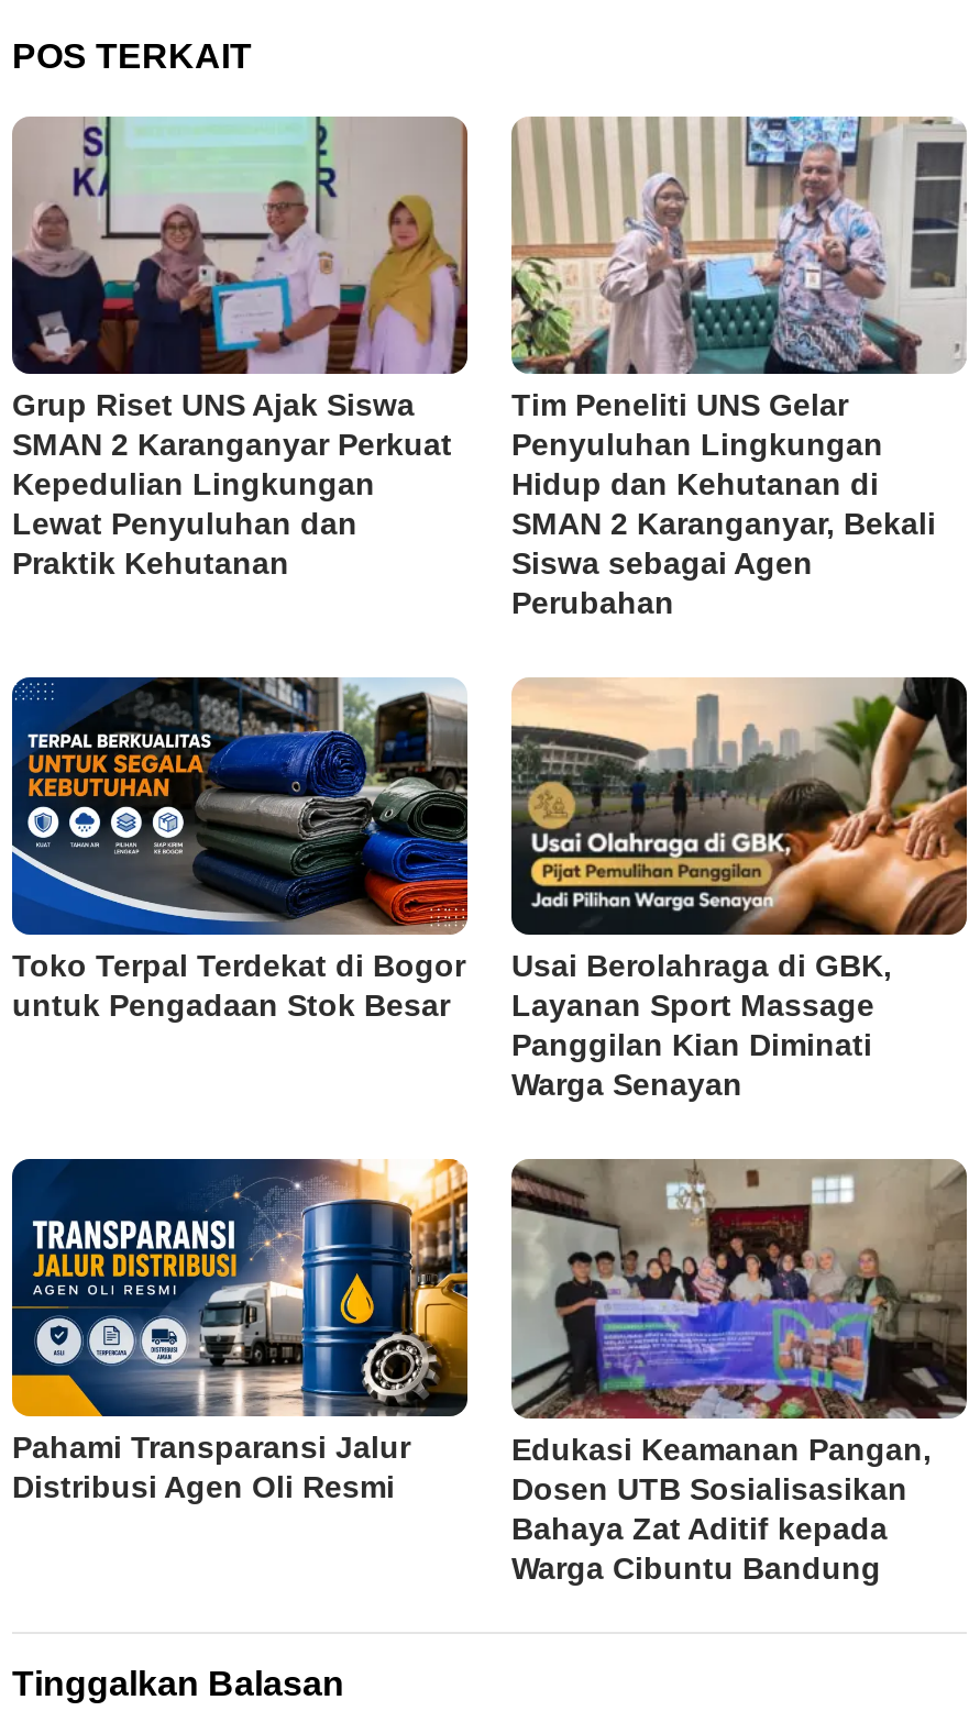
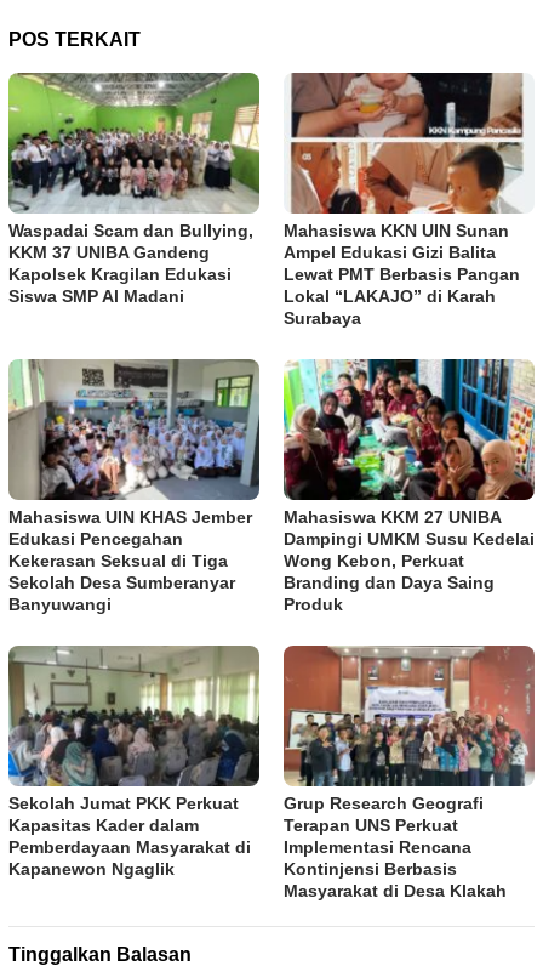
[10,117,470,581] [image] | Grup Riset UNS Ajak Siswa | SMAN 2 Karanganyar Perkuat | Kepedulian Lingkungan | Lewat Penyuluhan dan | Praktik Kehutanan -> [7,72,261,306] [image] | Waspadai Scam dan Bullying, | KKM 37 UNIBA Gandeng | Kapolsek Kragilan Edukasi | Siswa SMP Al Madani
[509,114,967,621] [image] | Tim Peneliti UNS Gelar | Penyuluhan Lingkungan | Hidup dan Kehutanan di | SMAN 2 Karanganyar, Bekali | Siswa sebagai Agen | Perubahan -> [284,72,532,327] [image] | Mahasiswa KKN UIN Sunan | Ampel Edukasi Gizi Balita | Lewat PMT Berbasis Pangan | Lokal “LAKAJO” di Karah | Surabaya
[10,636,467,855] [image] -> [7,358,261,498] [image]
[511,636,969,1103] [image] | Usai Berolahraga di GBK, | Layanan Sport Massage | Panggilan Kian Diminati | Warga Senayan -> [282,358,536,614] [image] | Mahasiswa KKM 27 UNIBA | Dampingi UMKM Susu Kedelai | Wong Kebon, Perkuat | Branding dan Daya Saing | Produk
[12,947,465,1022] Toko Terpal Terdekat di Bogor | untuk Pengadaan Stok Besar -> [8,507,252,614] Mahasiswa UIN KHAS Jember | Edukasi Pencegahan | Kekerasan Seksual di Tiga | Sekolah Desa Sumberanyar | Banyuwangi
[10,1155,470,1504] [image] | Pahami Transparansi Jalur | Distribusi Agen Oli Resmi -> [7,644,261,878] [image] | Sekolah Jumat PKK Perkuat | Kapasitas Kader dalam | Pemberdayaan Masyarakat di | Kapanewon Ngaglik
[509,1155,969,1585] [image] | Edukasi Keamanan Pangan, | Dosen UTB Sosialisasikan | Bahaya Zat Aditif kepada | Warga Cibuntu Bandung -> [284,644,535,900] [image] | Grup Research Geografi | Terapan UNS Perkuat | Implementasi Rencana | Kontinjensi Berbasis | Masyarakat di Desa Klakah

